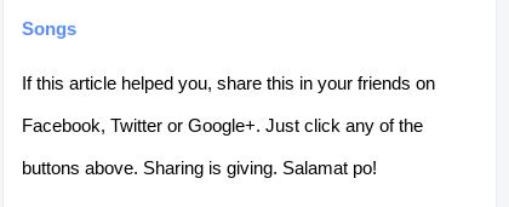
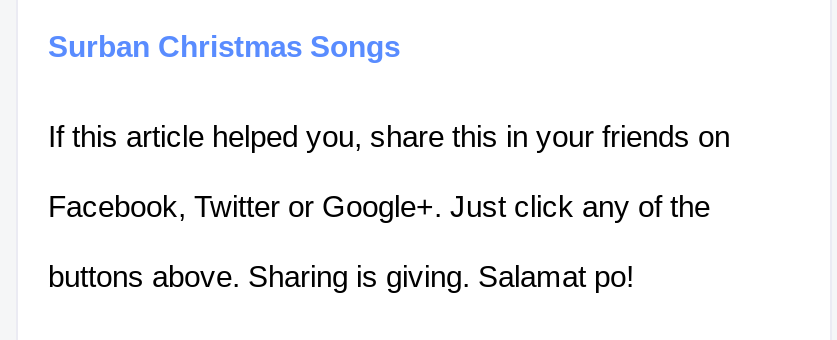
[22,18,76,38] Songs -> [48,29,400,63] Surban Christmas Songs

